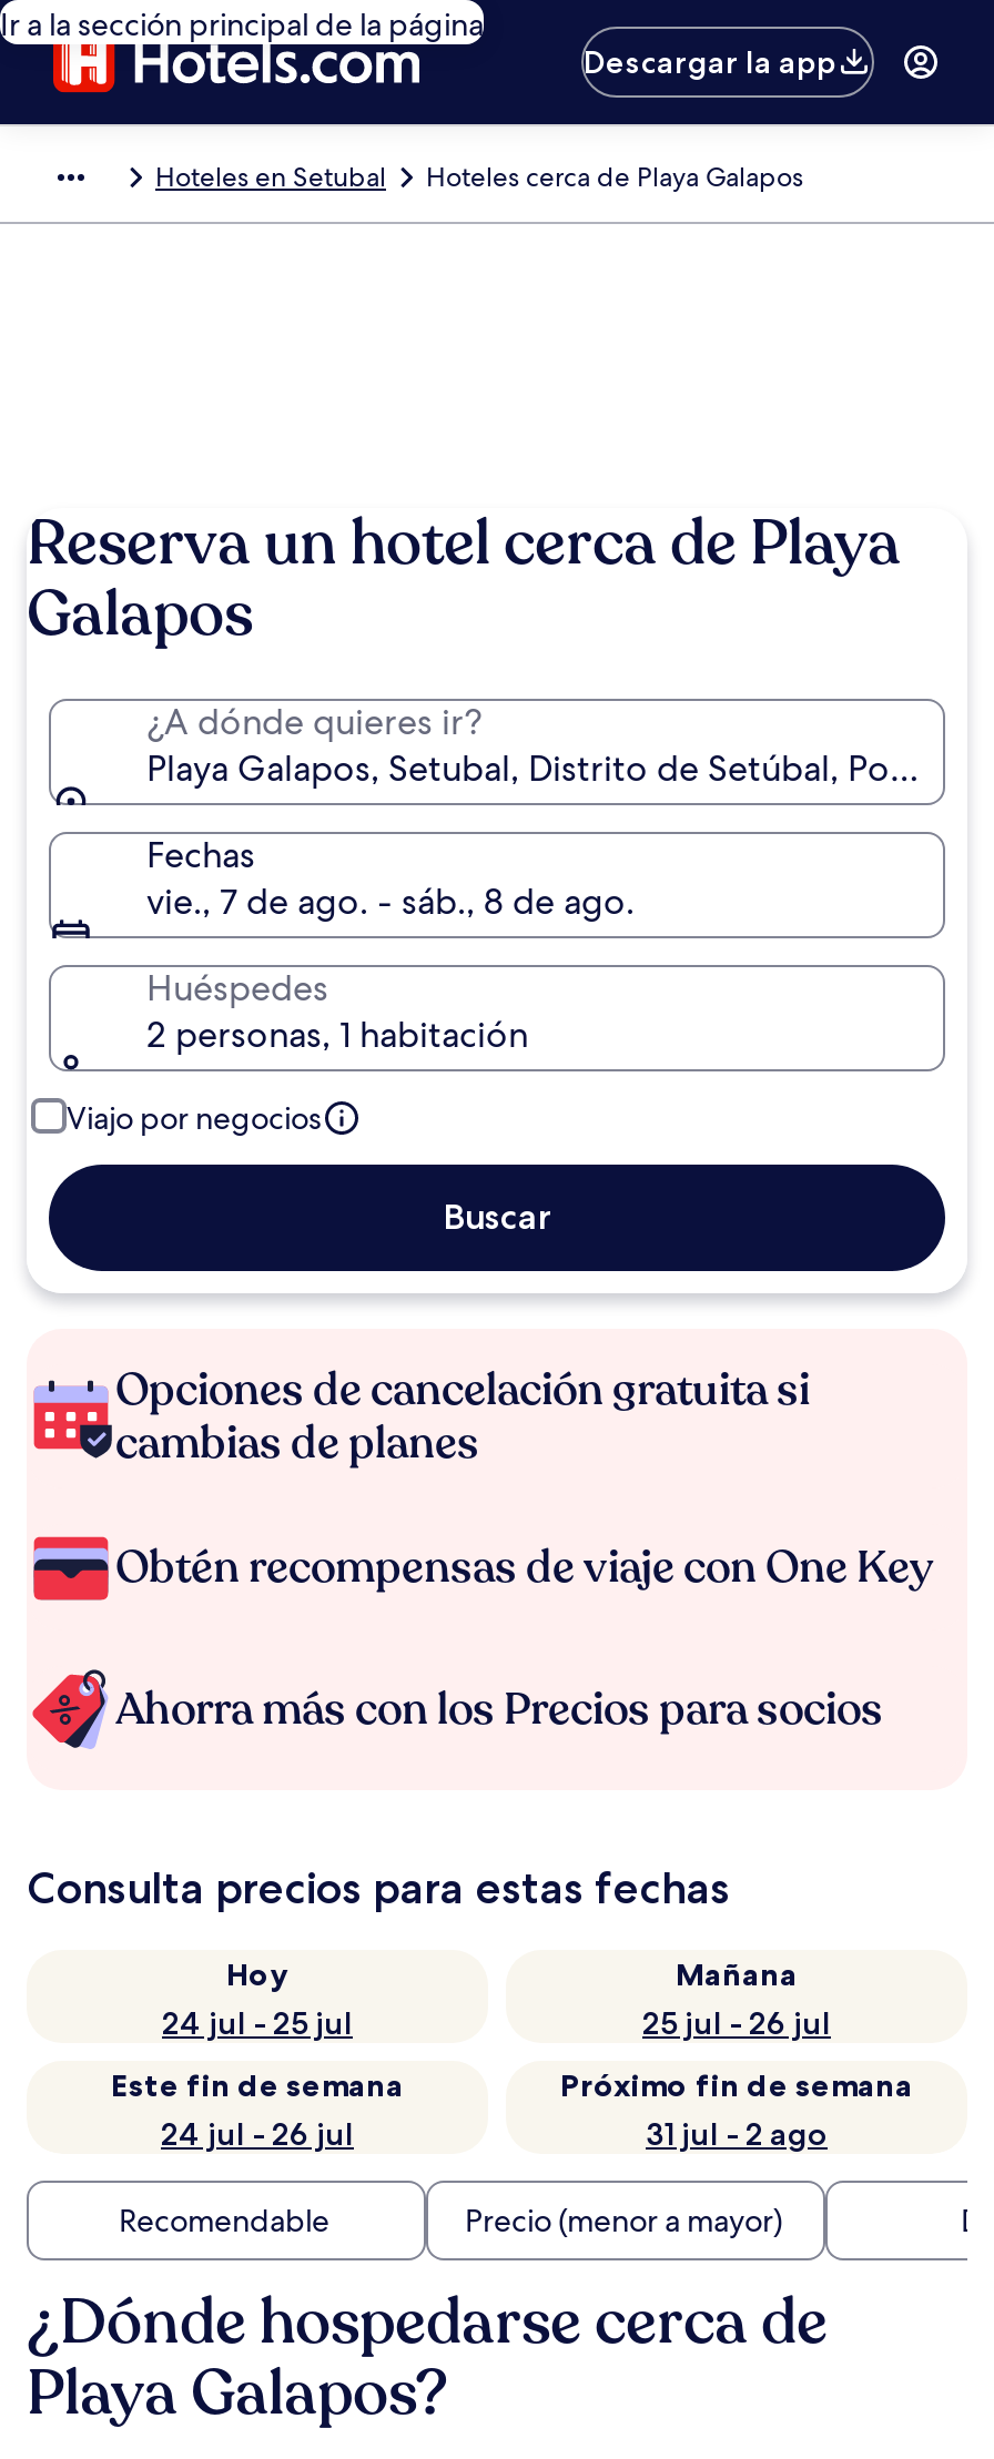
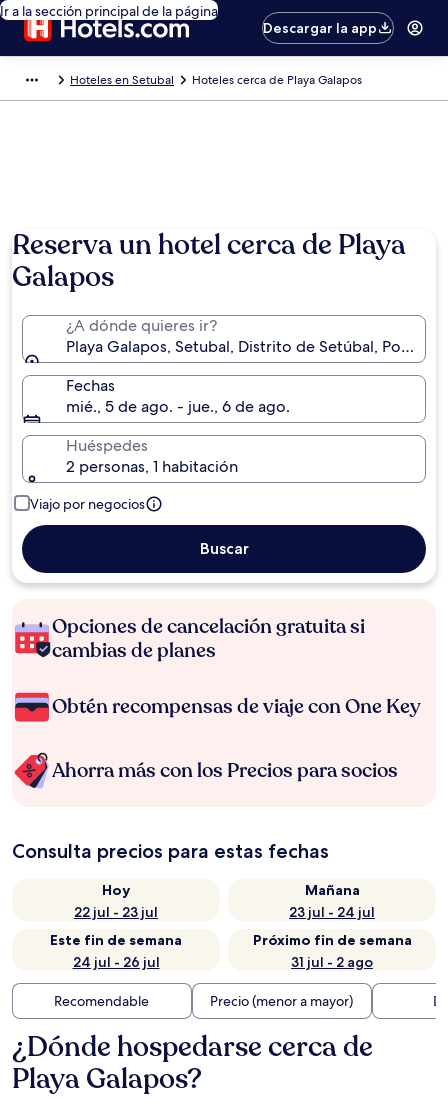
[146,878,635,925] vie., 7 de ago. - sáb., 8 de ago. -> [66,396,290,417] mié., 5 de ago. - jue., 6 de ago.
[162,2003,353,2043] 24 jul - 25 jul -> [74,903,158,921] 22 jul - 23 jul
[642,2003,831,2043] 25 jul - 26 jul -> [289,903,375,921] 23 jul - 24 jul

